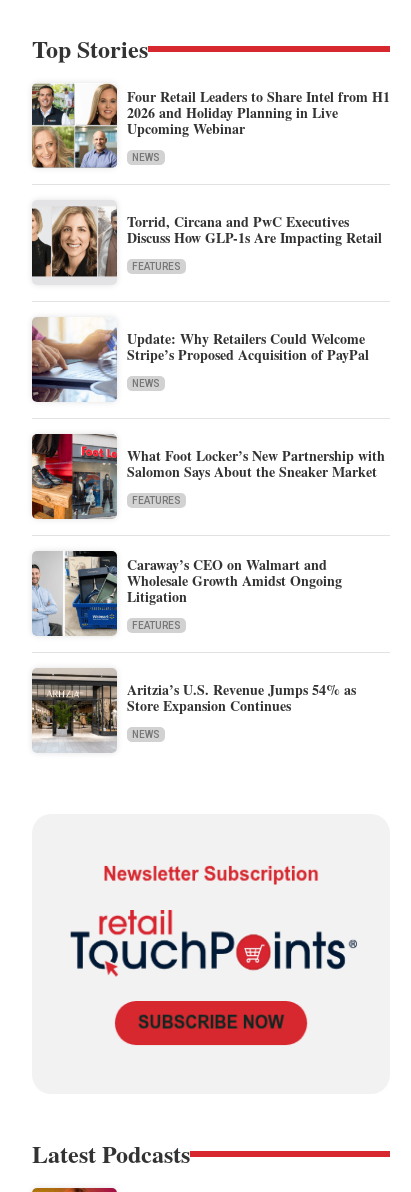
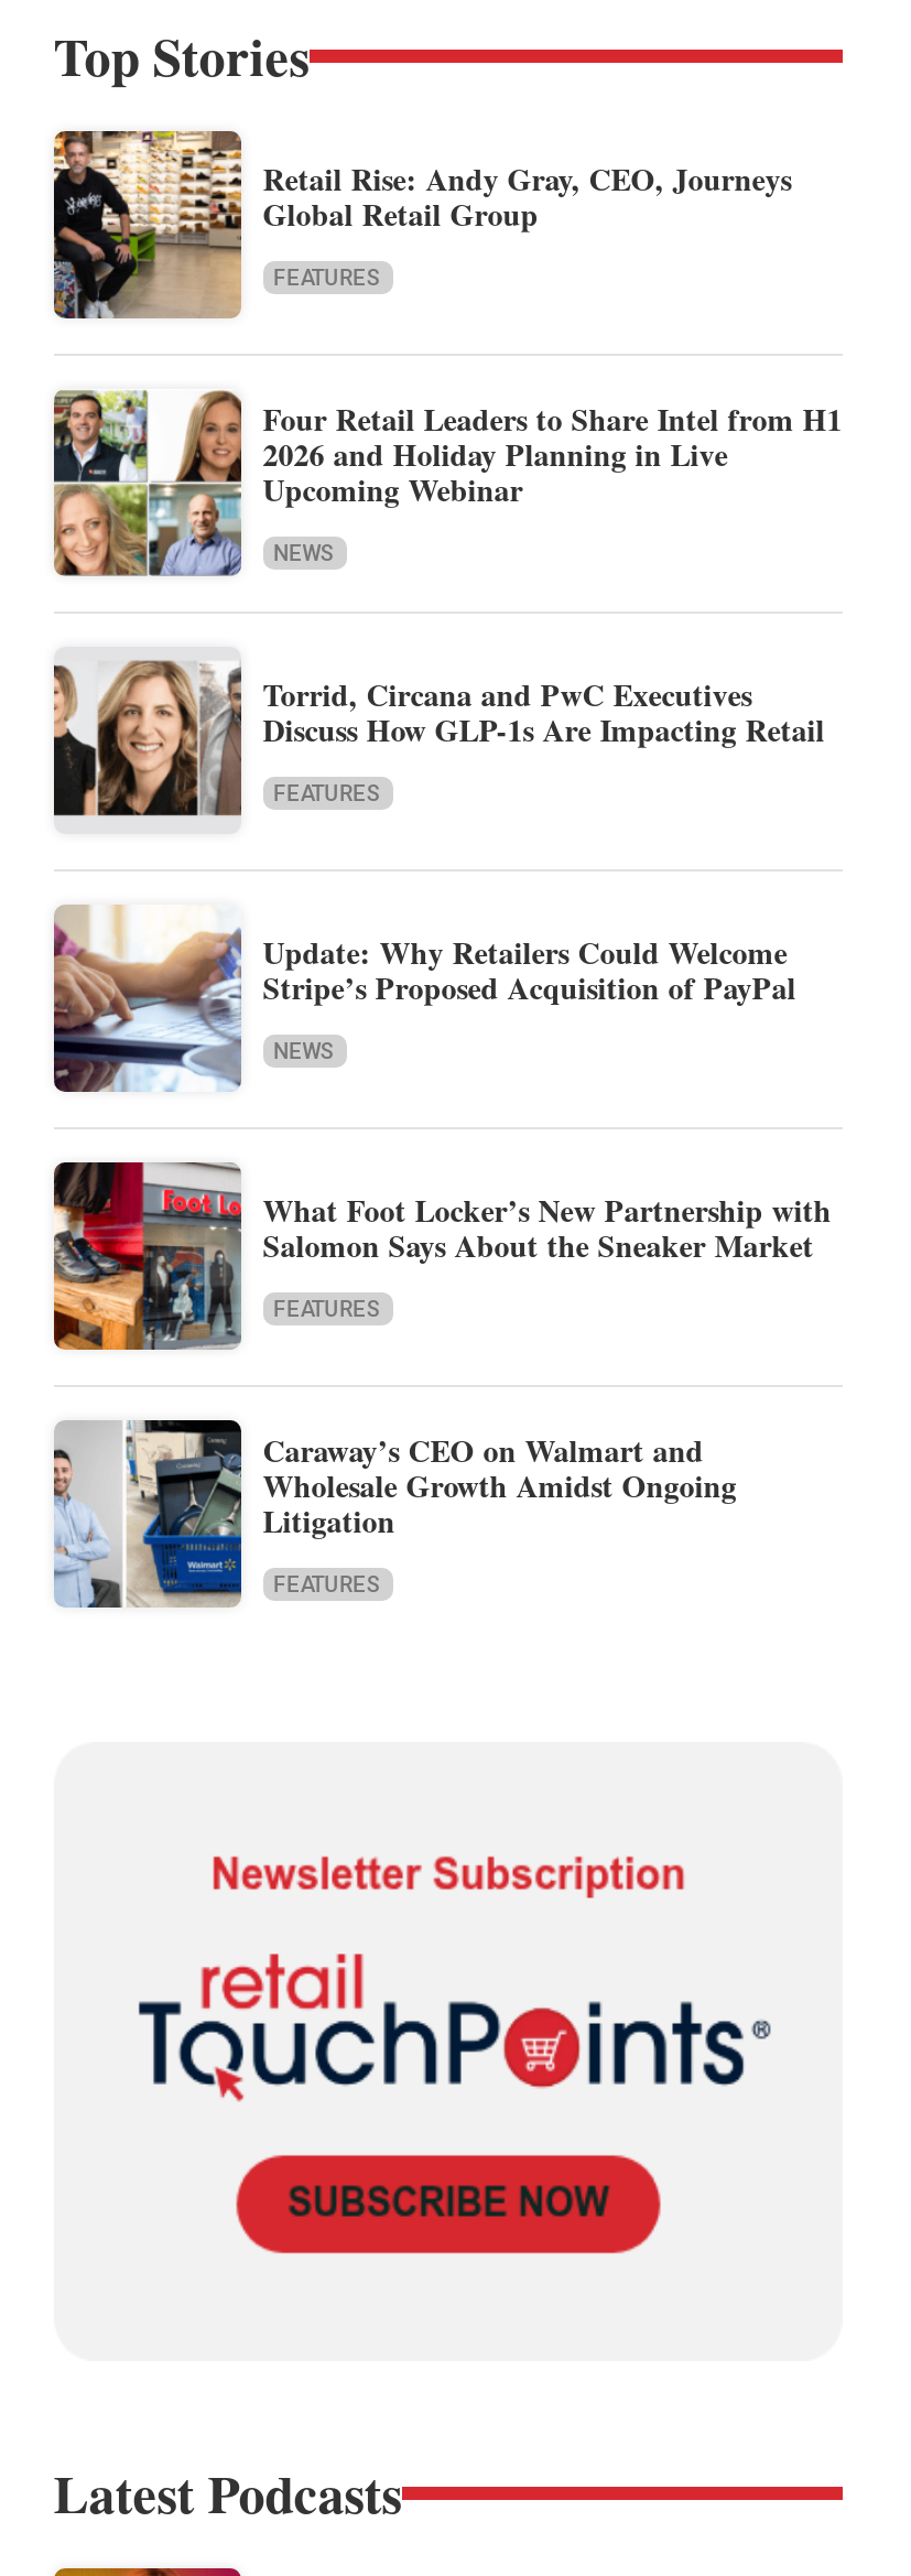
none -> [52,129,792,321] [image] | Retail Rise: Andy Gray, CEO, Journeys | Global Retail Group | FEATURES
moved [30,82,390,631] -> [50,387,842,1597]: [image] | Four Retail Leaders to Share Intel from H1 | 2026 and Holiday Planning in Live | ... | Litigation | FEATURES
[31,668,356,752] [image] | Aritzia’s U.S. Revenue Jumps 54% as | Store Expansion Continues | NEWS -> none

